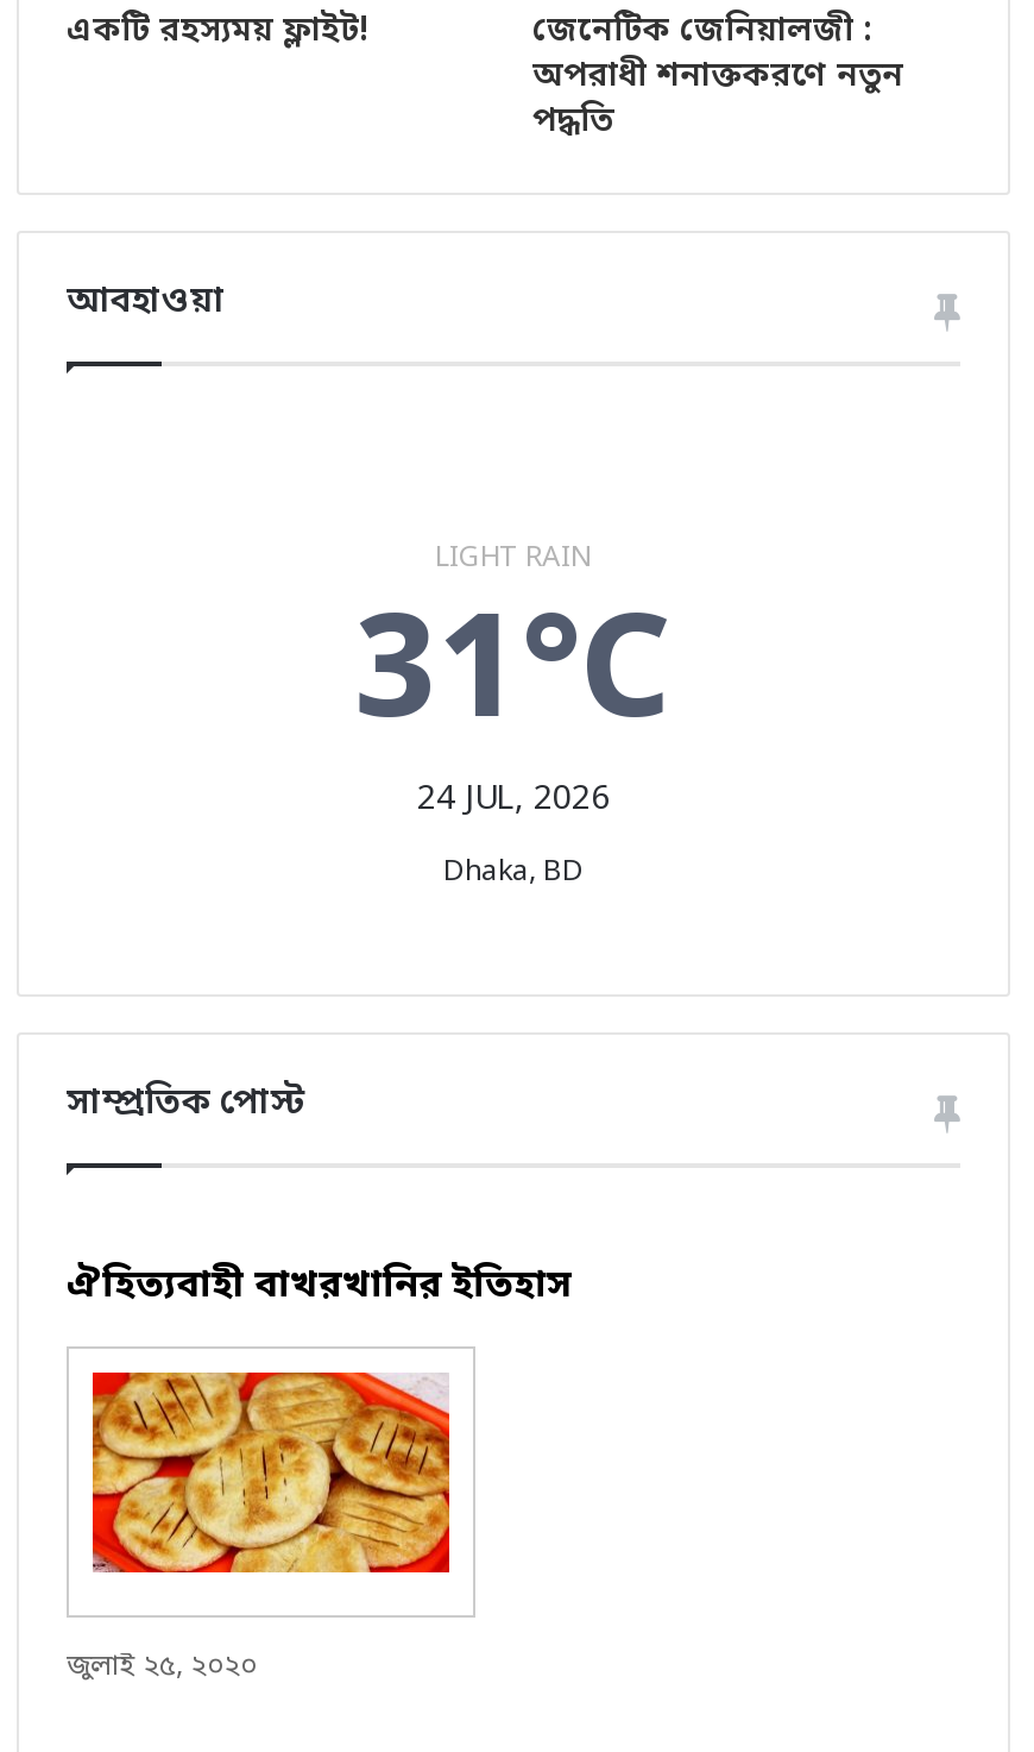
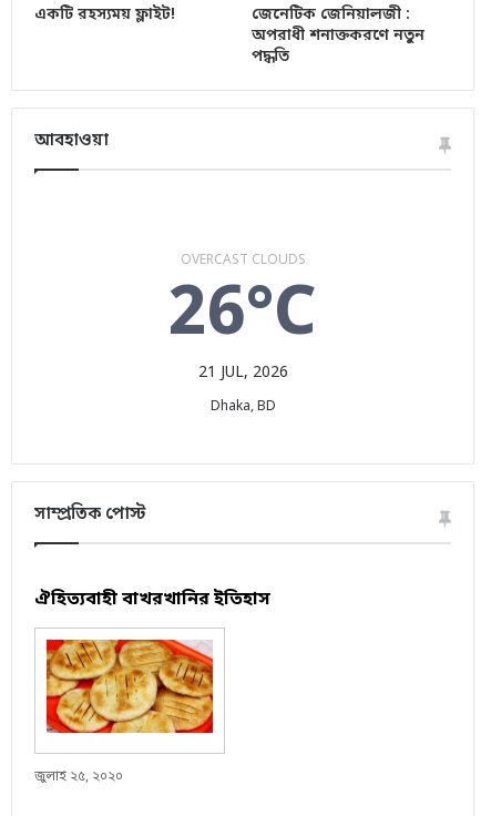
[354,540,673,823] LIGHT RAIN | 31°C | 24 JUL, 2026 -> [168,251,317,383] OVERCAST CLOUDS | 26°C | 21 JUL, 2026

